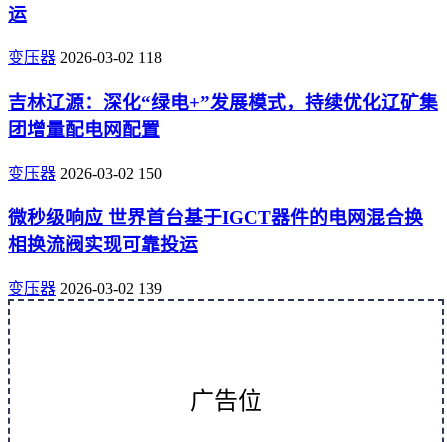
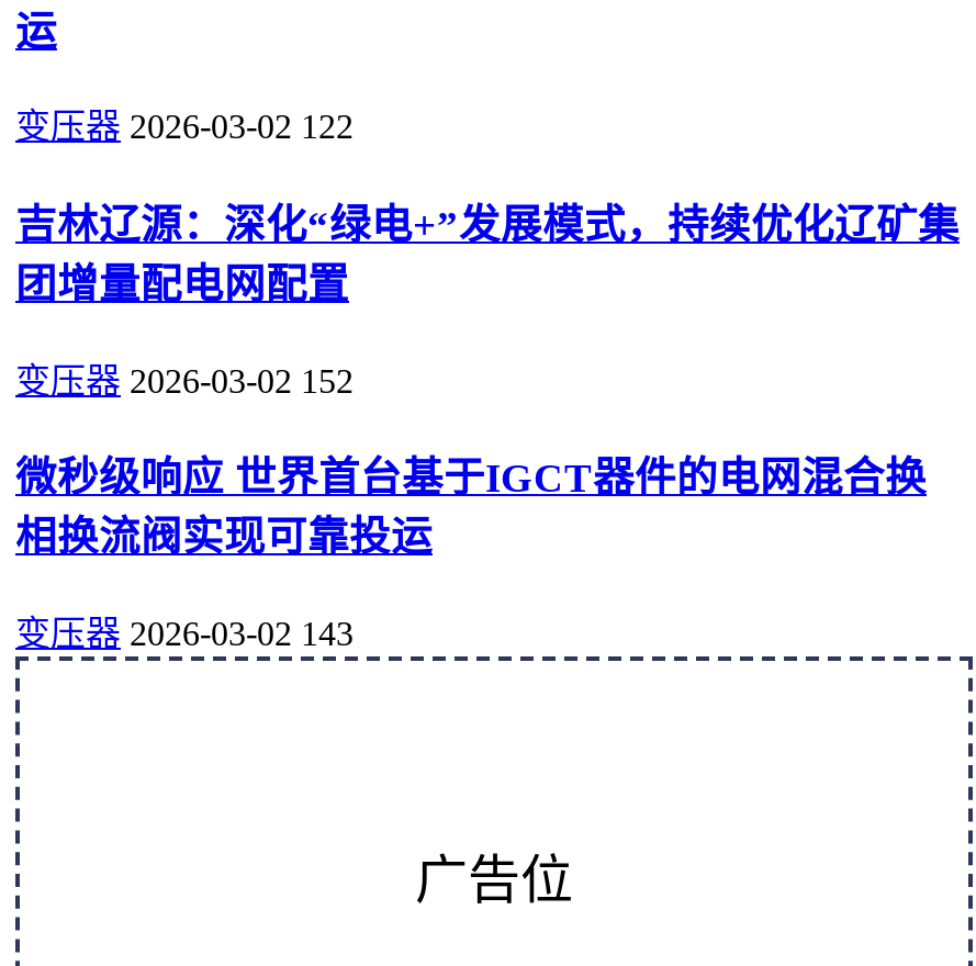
[8,49,162,66] 变压器 2026-03-02 118 -> [15,108,354,146] 变压器 2026-03-02 122
[8,165,162,182] 变压器 2026-03-02 150 -> [15,362,354,399] 变压器 2026-03-02 152
[8,280,162,297] 变压器 2026-03-02 139 -> [15,615,354,652] 变压器 2026-03-02 143

